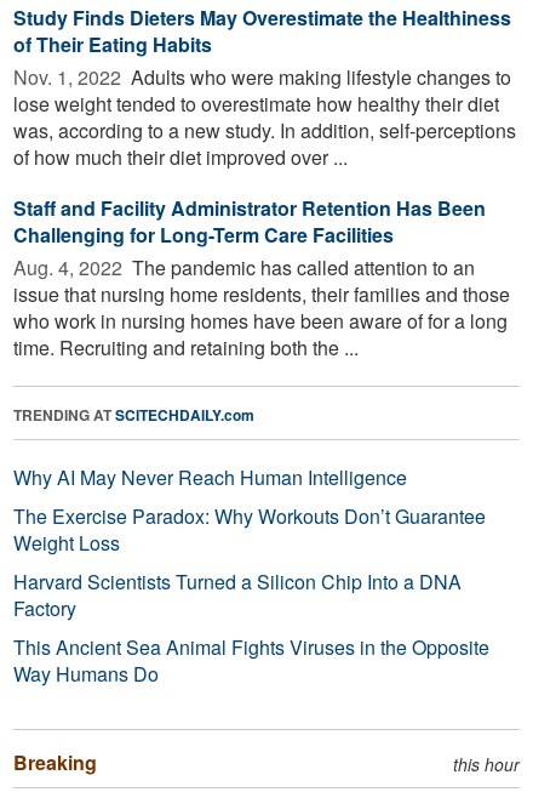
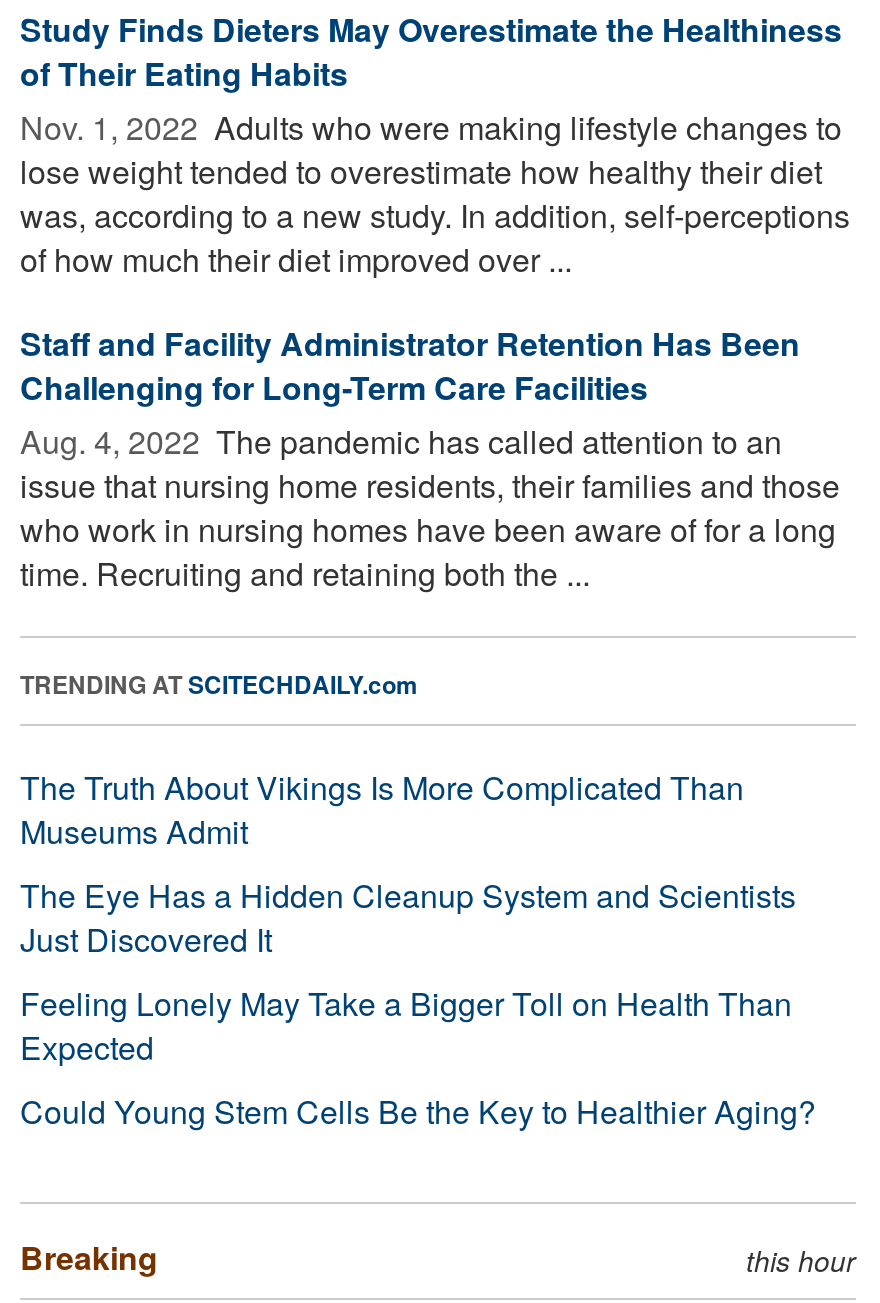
[13,463,489,687] Why AI May Never Reach Human Intelligence | The Exercise Paradox: Why Workouts Don’t Guarantee | Weight Loss | Harvard Scientists Turned a Silicon Chip Into a DNA | Factory | This Ancient Sea Animal Fights Viruses in the Opposite | Way Humans Do -> [20,764,816,1134] The Truth About Vikings Is More Complicated Than | Museums Admit | The Eye Has a Hidden Cleanup System and Scientists | Just Discovered It | Feeling Lonely May Take a Bigger Toll on Health Than | Expected | Could Young Stem Cells Be the Key to Healthier Aging?

